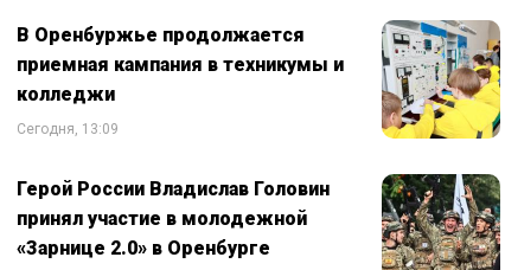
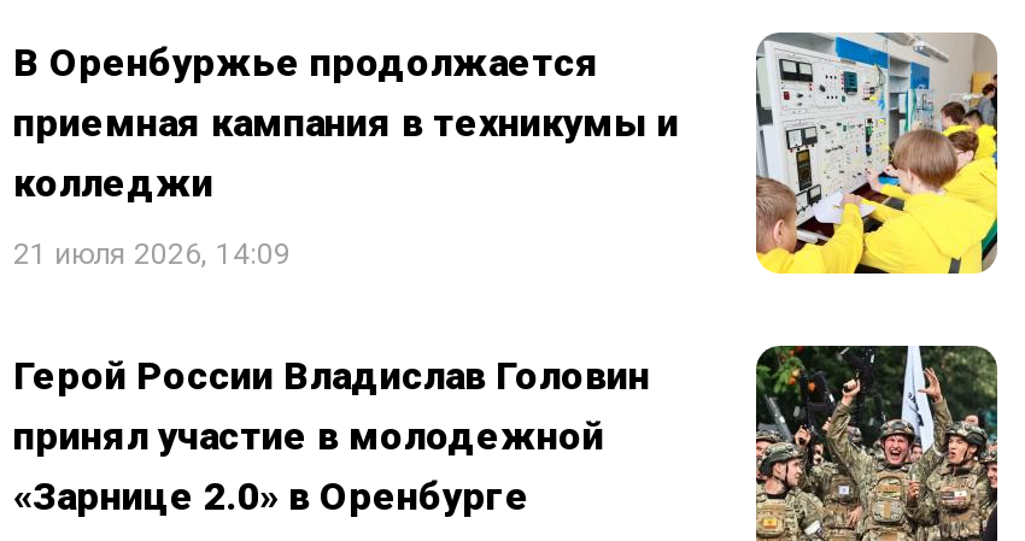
[17,121,119,137] Сегодня, 13:09 -> [13,237,291,271] 21 июля 2026, 14:09

